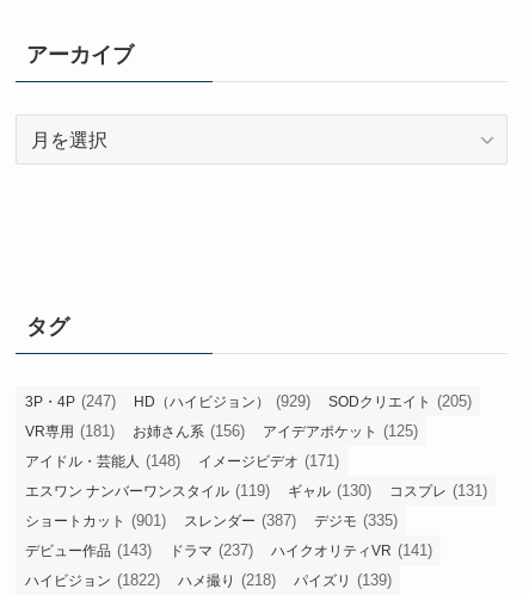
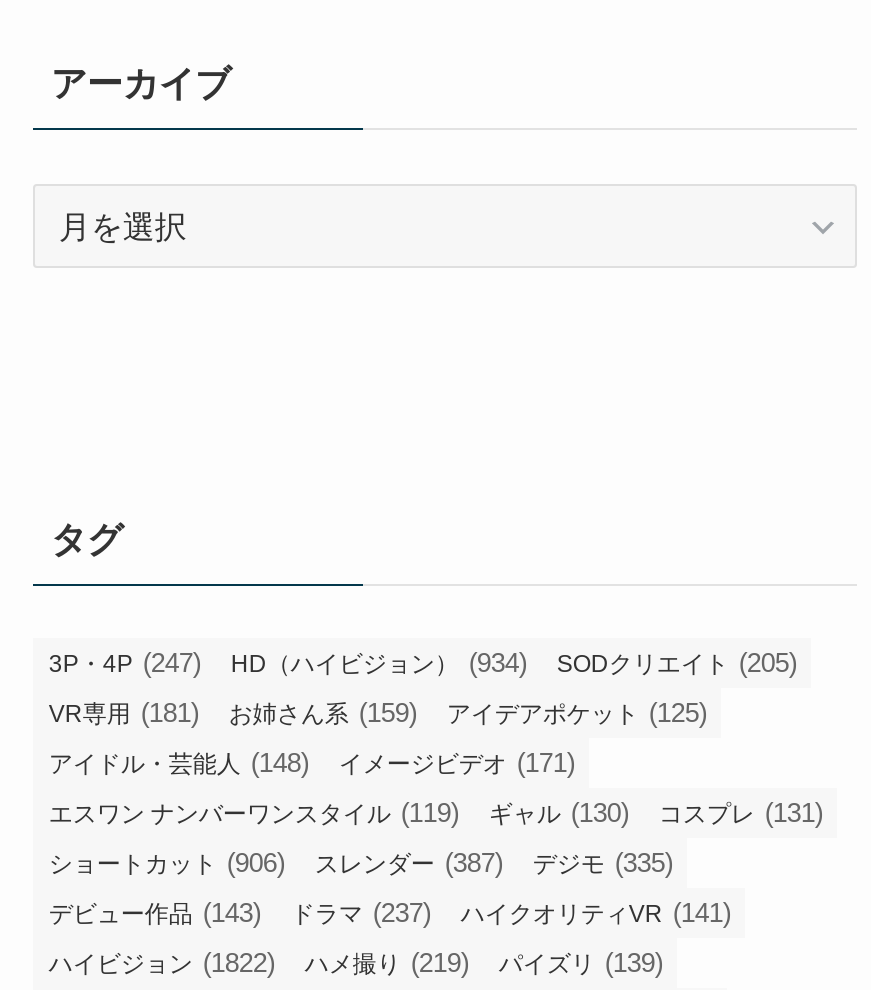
[134,392,310,410] HD（ハイビジョン）(929) -> [231,649,527,679] HD（ハイビジョン）(934)
[25,422,418,439] VR専用(181) お姉さん系(156) アイデアポケット(125) -> [49,699,707,729] VR専用(181) お姉さん系(159) アイデアポケット(125)
[25,511,166,529] ショートカット(901) -> [49,849,285,879] ショートカット(906)
[25,571,392,588] ハイビジョン(1822) ハメ撮り(218) パイズリ(139) -> [49,949,663,979] ハイビジョン(1822) ハメ撮り(219) パイズリ(139)

